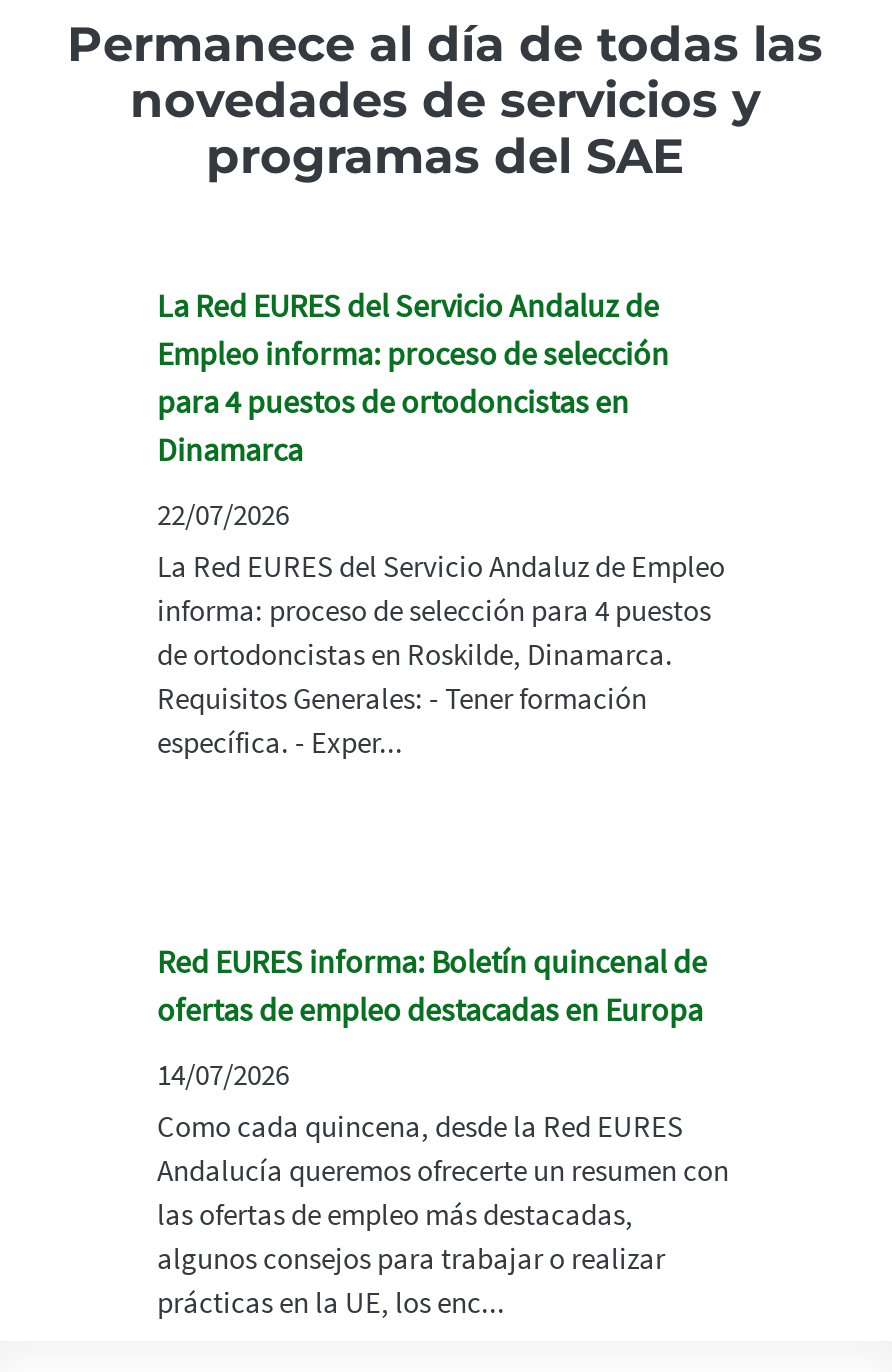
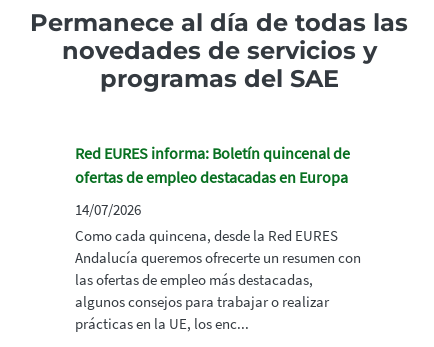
[157,284,725,760] La Red EURES del Servicio Andaluz de | Empleo informa: proceso de selección | para 4 puestos de ortodoncistas en | Dinamarca | 22/07/2026 | La Red EURES del Servicio Andaluz de Empleo | informa: proceso de selección para 4 puestos | de ortodoncistas en Roskilde, Dinamarca. | Requisitos Generales: - Tener formación | específica. - Exper... -> none

